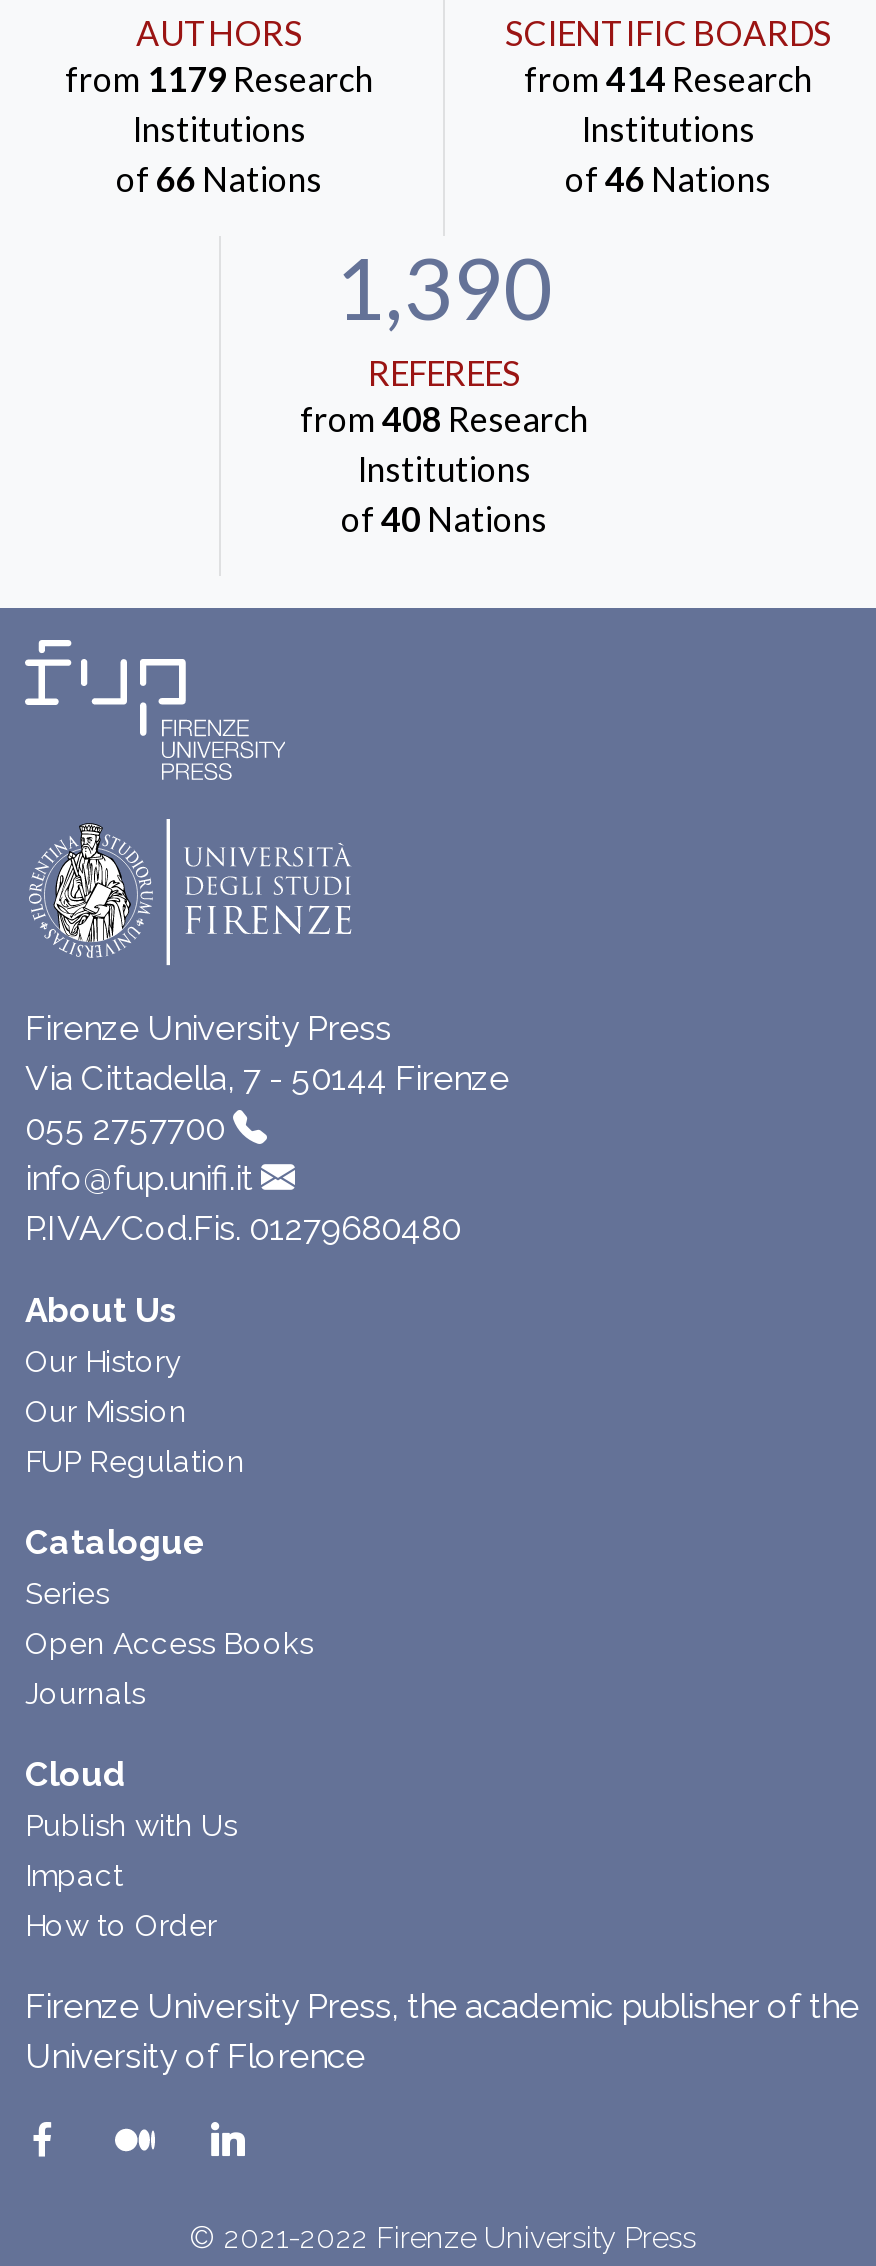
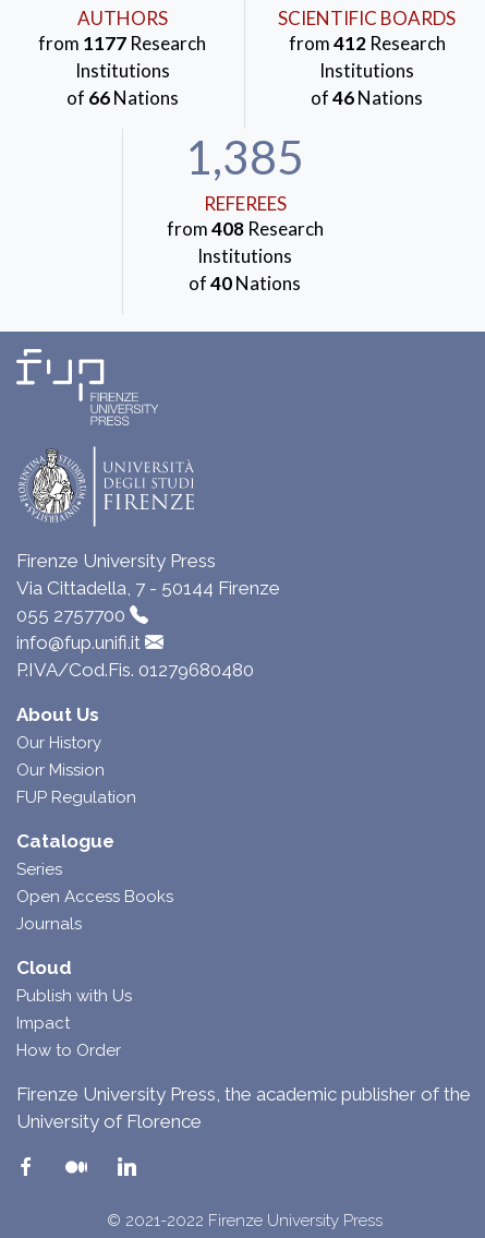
[65,58,373,100] from 1179 Research -> [38,32,206,54] from 1177 Research
[524,58,812,100] from 414 Research -> [288,32,445,54] from 412 Research
[335,236,553,338] 1,390 -> [185,129,304,184] 1,385

